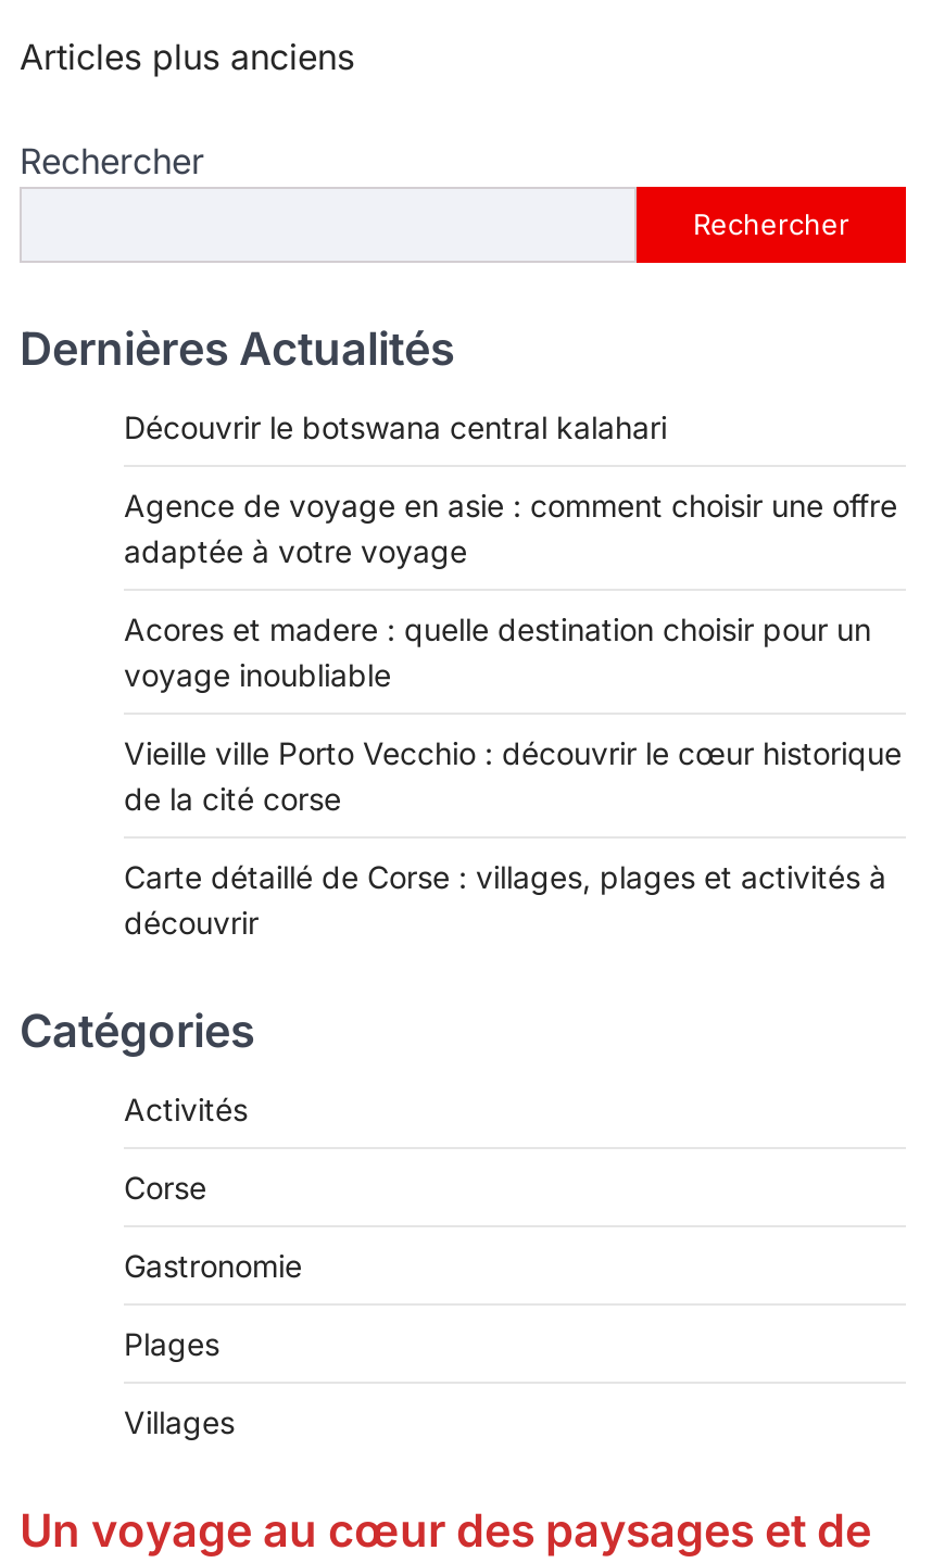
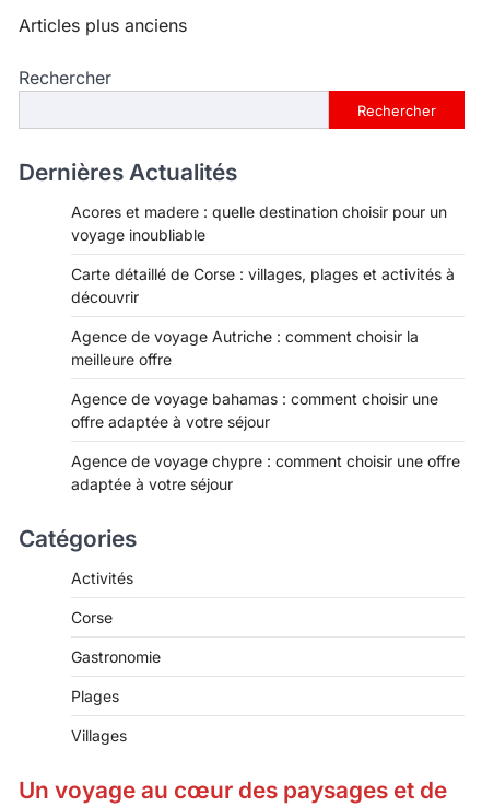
[124,407,897,568] Découvrir le botswana central kalahari | Agence de voyage en asie : comment choisir une offre | adaptée à votre voyage -> none
moved [124,609,871,692] -> [71,202,447,244]: Acores et madere : quelle destination choisir pour un | voyage inoubliable
[124,733,902,816] Vieille ville Porto Vecchio : découvrir le cœur historique | de la cité corse -> none
moved [124,857,886,940] -> [71,265,455,306]: Carte détaillé de Corse : villages, plages et activités à | découvrir
none -> [71,327,460,493] Agence de voyage Autriche : comment choisir la | meilleure offre | Agence de voyage bahamas : comment choisir une | offre adaptée à votre séjour | Agence de voyage chypre : comment choisir une offre | adaptée à votre séjour

